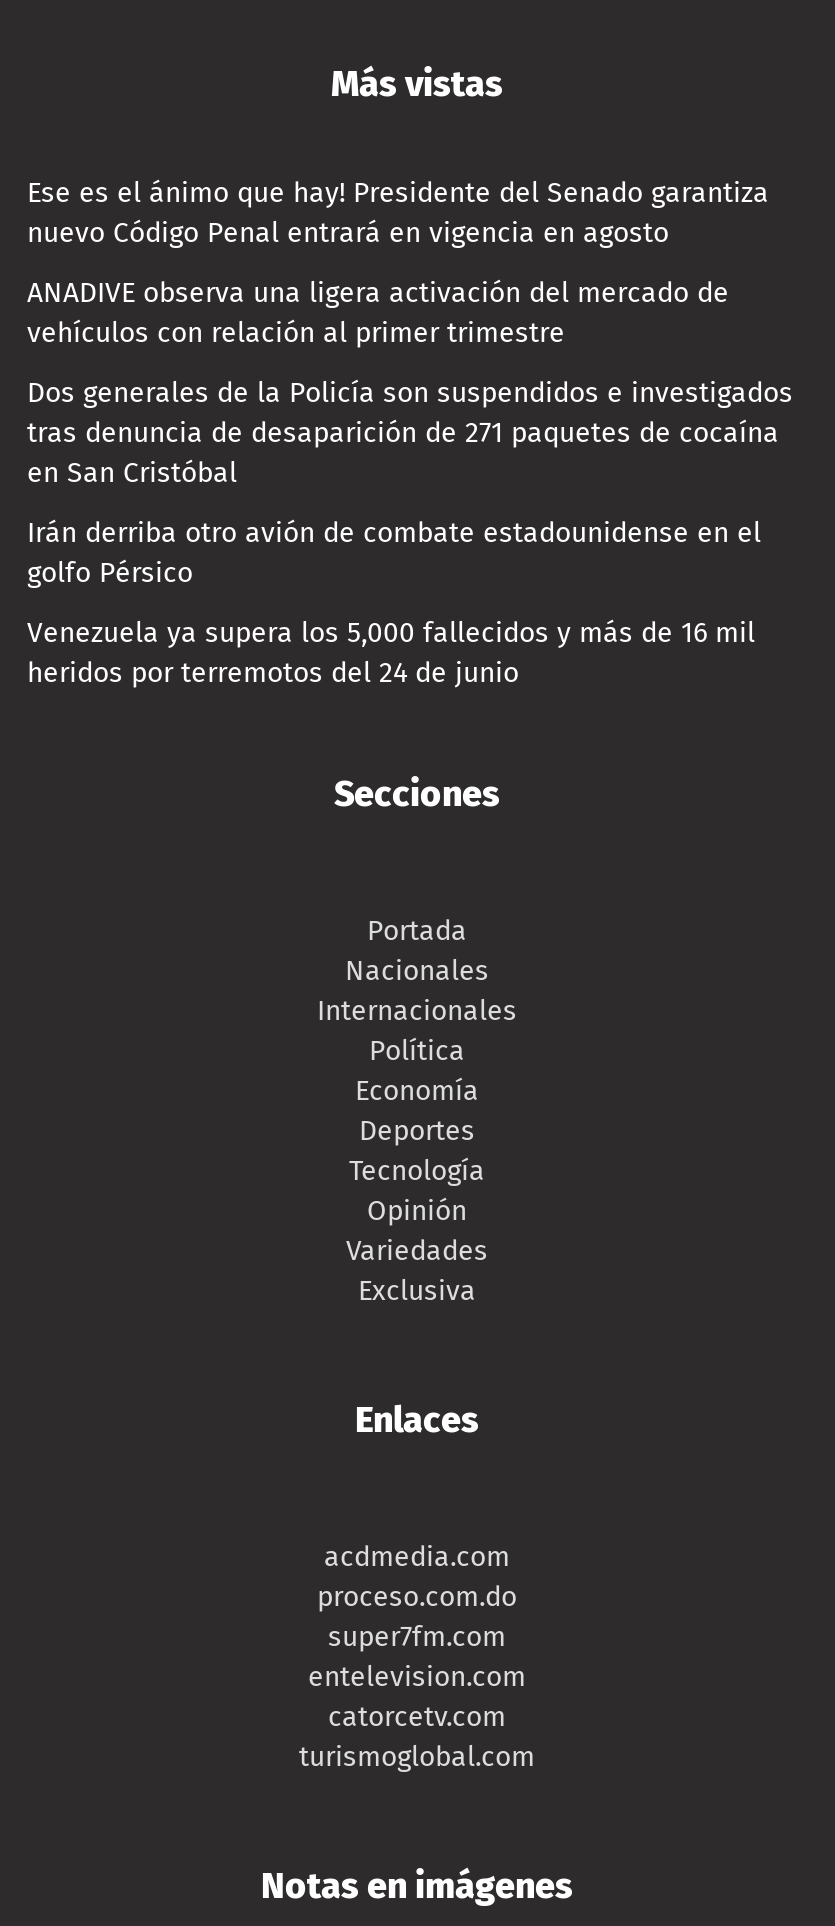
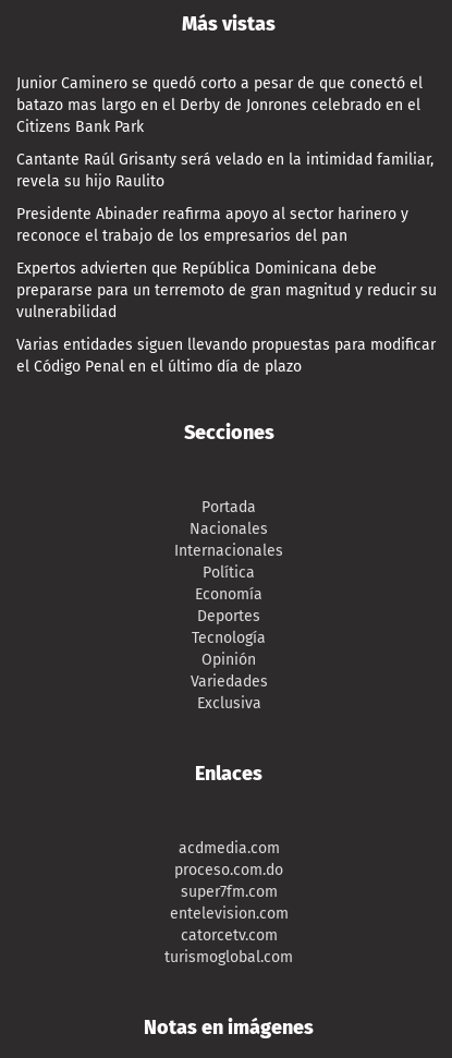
[27,176,769,250] Ese es el ánimo que hay! Presidente del Senado garantiza | nuevo Código Penal entrará en vigencia en agosto -> [16,74,423,136] Junior Caminero se quedó corto a pesar de que conectó el | batazo mas largo en el Derby de Jonrones celebrado en el | Citizens Bank Park
[27,276,729,350] ANADIVE observa una ligera activación del mercado de | vehículos con relación al primer trimestre -> [16,151,433,191] Cantante Raúl Grisanty será velado en la intimidad familiar, | revela su hijo Raulito
[27,376,793,490] Dos generales de la Policía son suspendidos e investigados | tras denuncia de desaparición de 271 paquetes de cocaína | en San Cristóbal -> [16,205,408,245] Presidente Abinader reafirma apoyo al sector harinero y | reconoce el trabajo de los empresarios del pan
[27,516,761,590] Irán derriba otro avión de combate estadounidense en el | golfo Pérsico -> [16,260,437,322] Expertos advierten que República Dominicana debe | prepararse para un terremoto de gran magnitud y reducir su | vulnerabilidad
[27,616,755,690] Venezuela ya supera los 5,000 fallecidos y más de 16 mil | heridos por terremotos del 24 de junio -> [16,336,436,376] Varias entidades siguen llevando propuestas para modificar | el Código Penal en el último día de plazo

